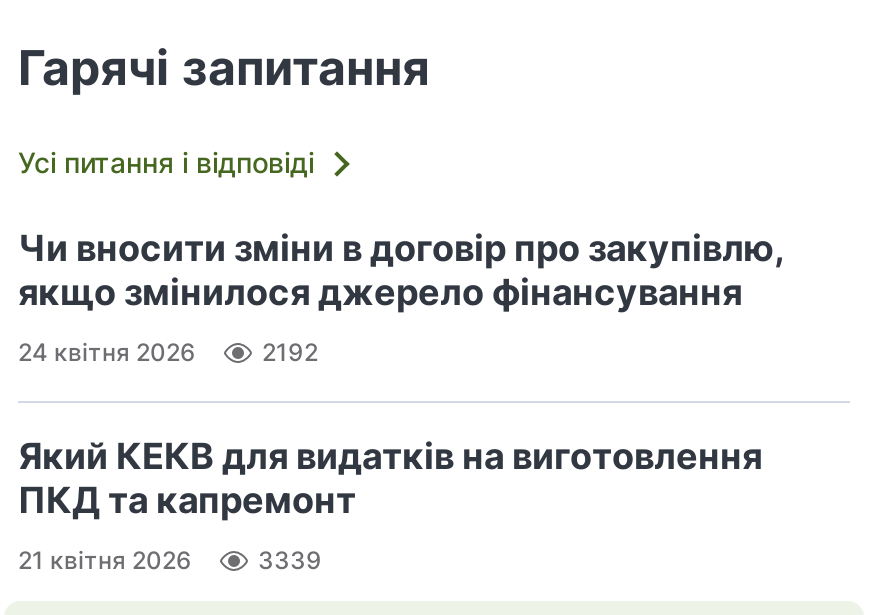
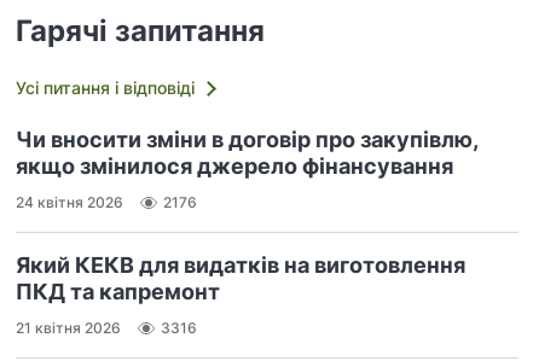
[262,338,318,368] 2192 -> [163,194,197,212] 2176
[258,546,322,576] 3339 -> [161,319,197,337] 3316

